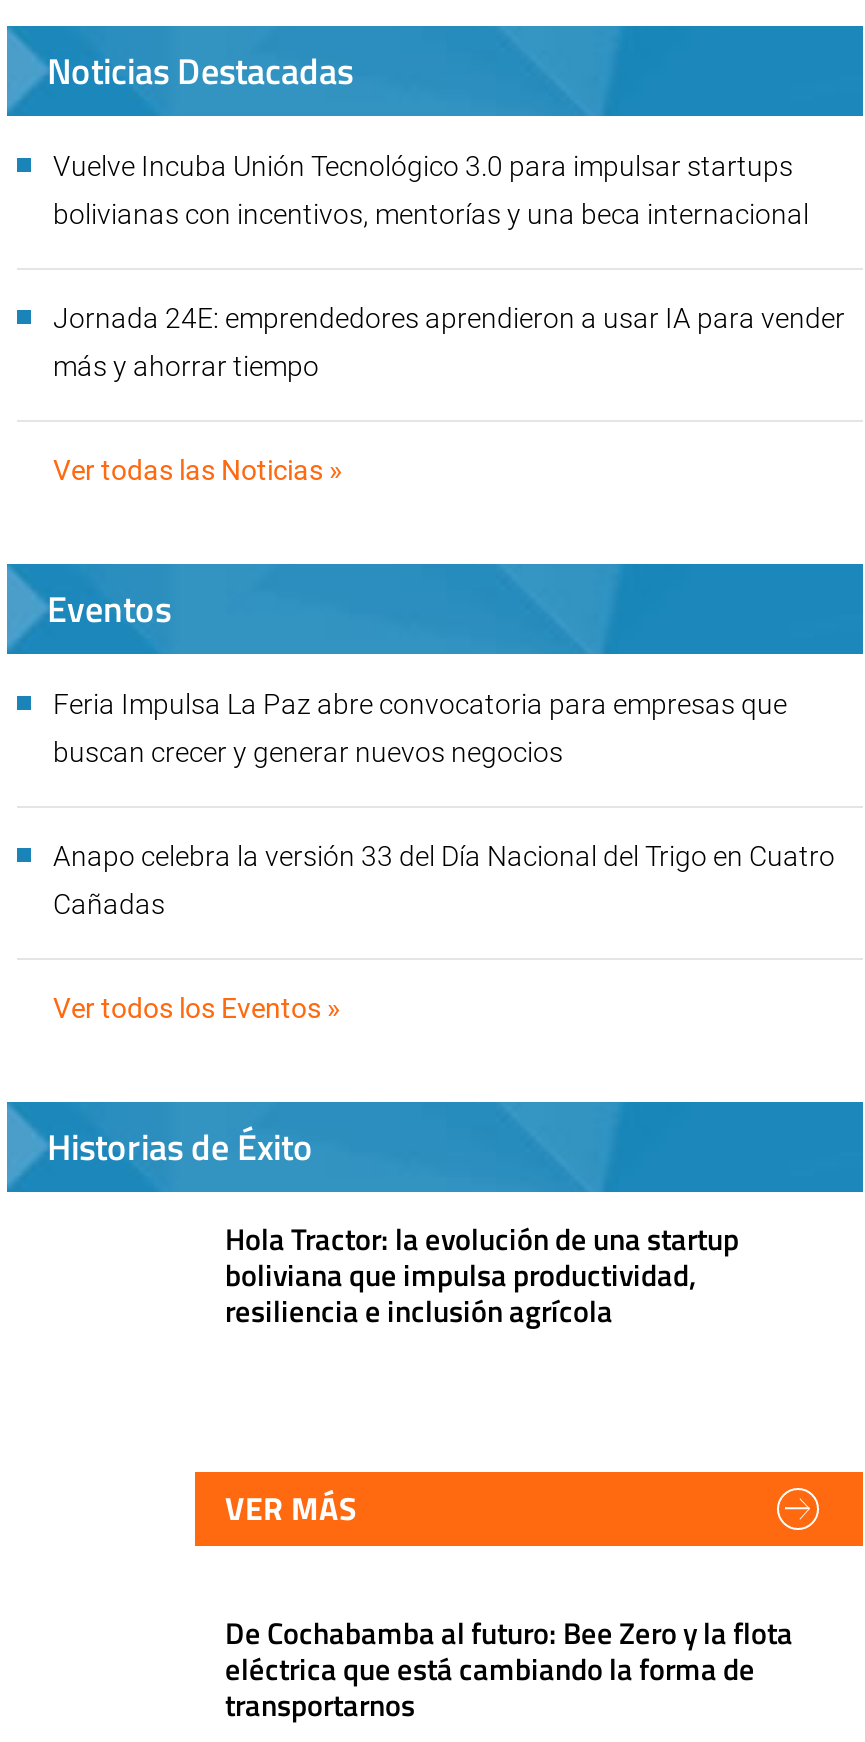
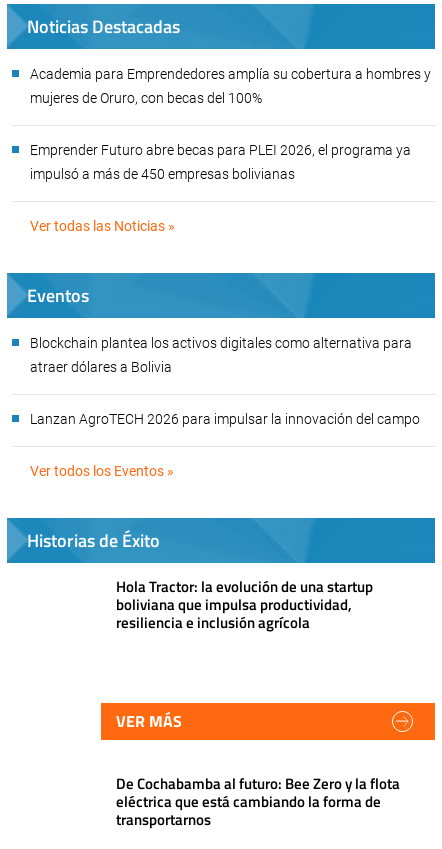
[53,150,793,182] Vuelve Incuba Unión Tecnológico 3.0 para impulsar startups -> [30,66,431,82] Academia para Emprendedores amplía su cobertura a hombres y
[53,198,815,230] bolivianas con incentivos, mentorías y una beca internacional -> [30,90,262,106] mujeres de Oruro, con becas del 100%
[53,302,845,334] Jornada 24E: emprendedores aprendieron a usar IA para vender -> [30,142,411,158] Emprender Futuro abre becas para PLEI 2026, el programa ya
[53,350,319,382] más y ahorrar tiempo -> [30,166,295,182] impulsó a más de 450 empresas bolivianas
[53,688,835,920] Feria Impulsa La Paz abre convocatoria para empresas que | buscan crecer y generar nuevos negocios | Anapo celebra la versión 33 del Día Nacional del Trigo en Cuatro | Cañadas -> [30,335,420,427] Blockchain plantea los activos digitales como alternativa para | atraer dólares a Bolivia | Lanzan AgroTECH 2026 para impulsar la innovación del campo

